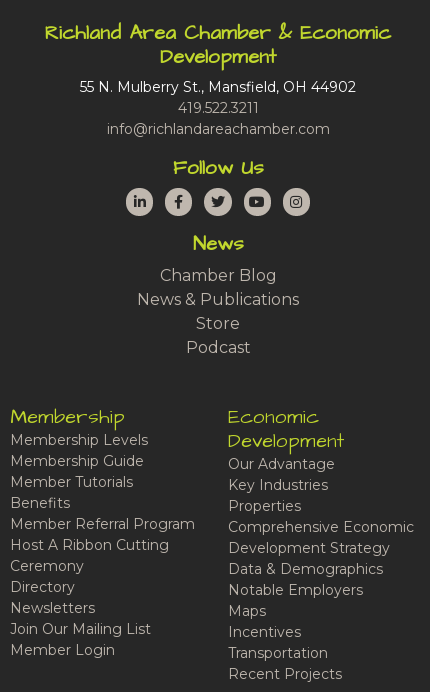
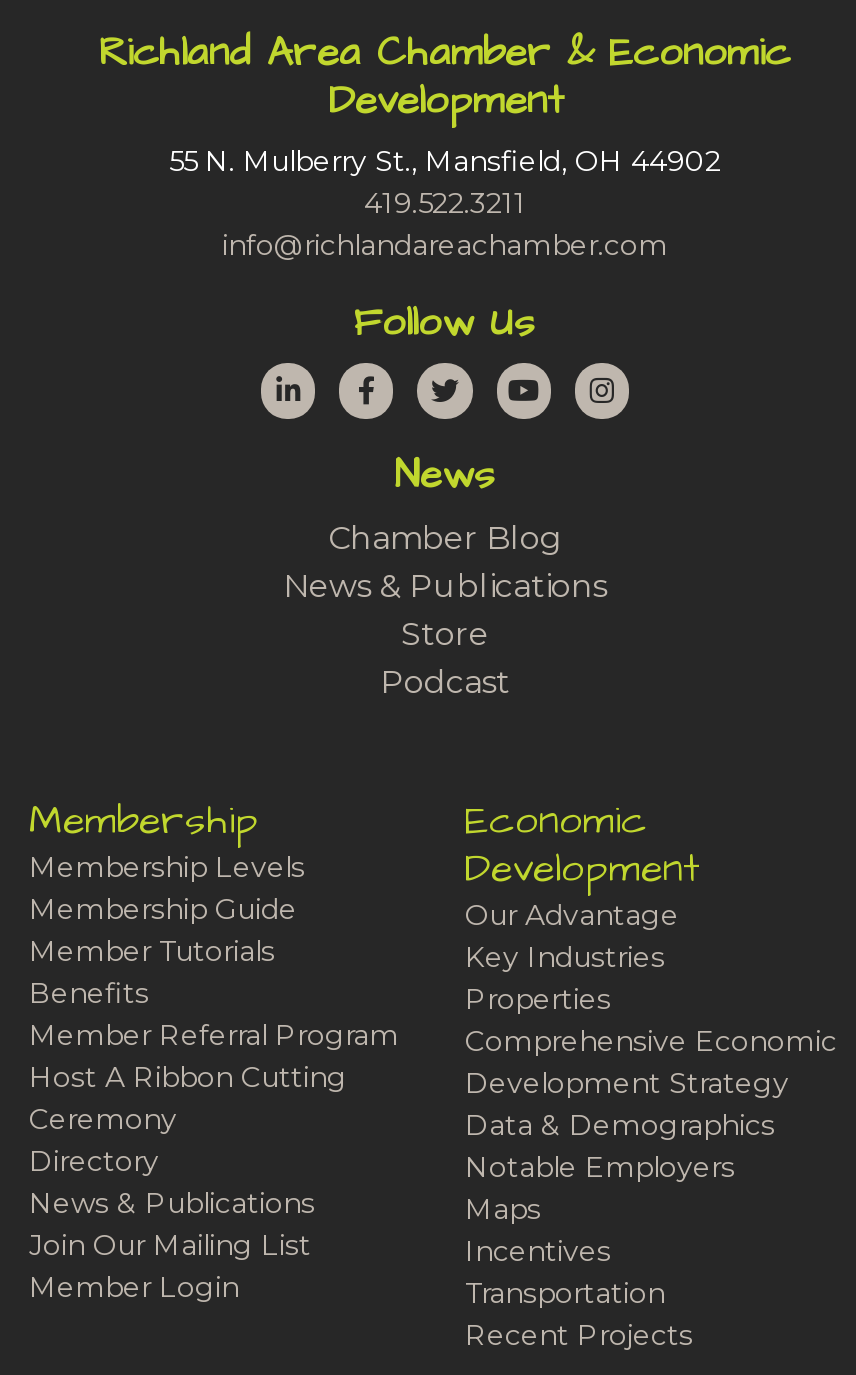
[10,599,95,617] Newsletters -> [29,1184,315,1220] News & Publications

